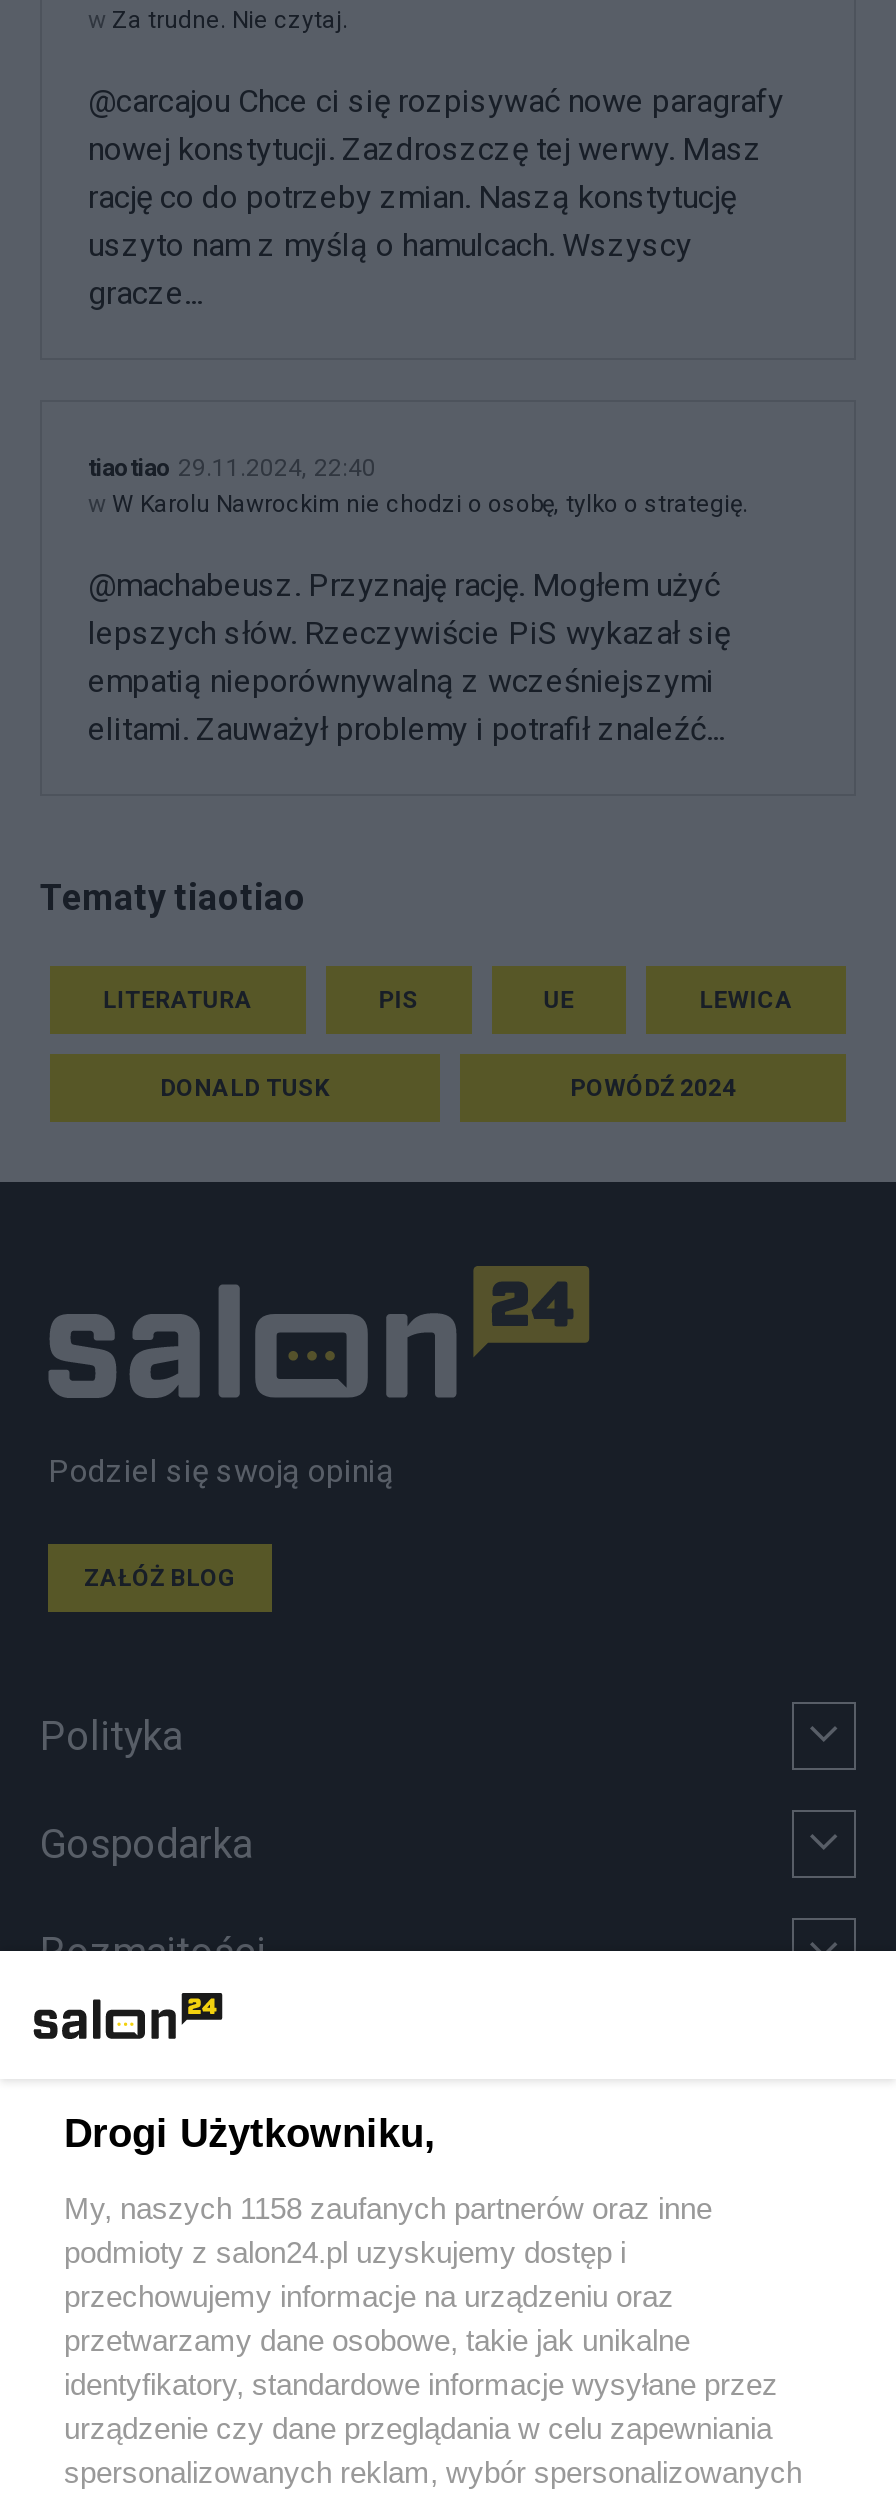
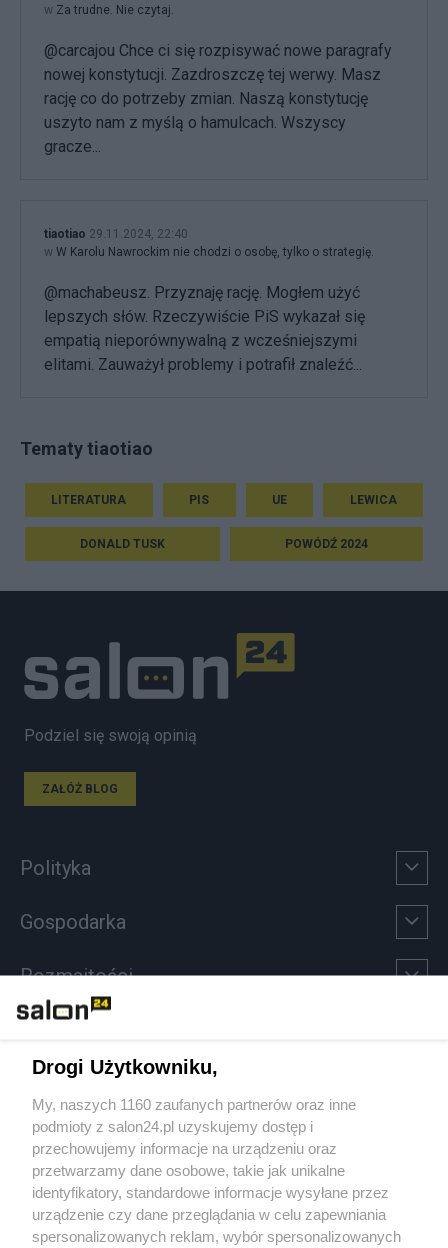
[64,2190,712,2224] My, naszych 1158 zaufanych partnerów oraz inne -> [32,1095,356,1112] My, naszych 1160 zaufanych partnerów oraz inne

